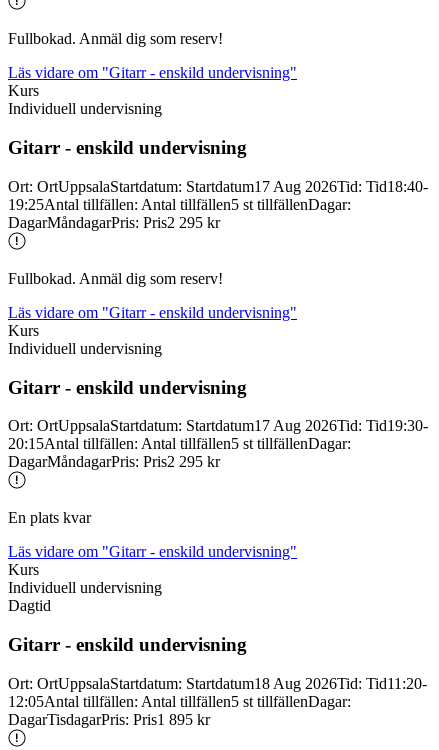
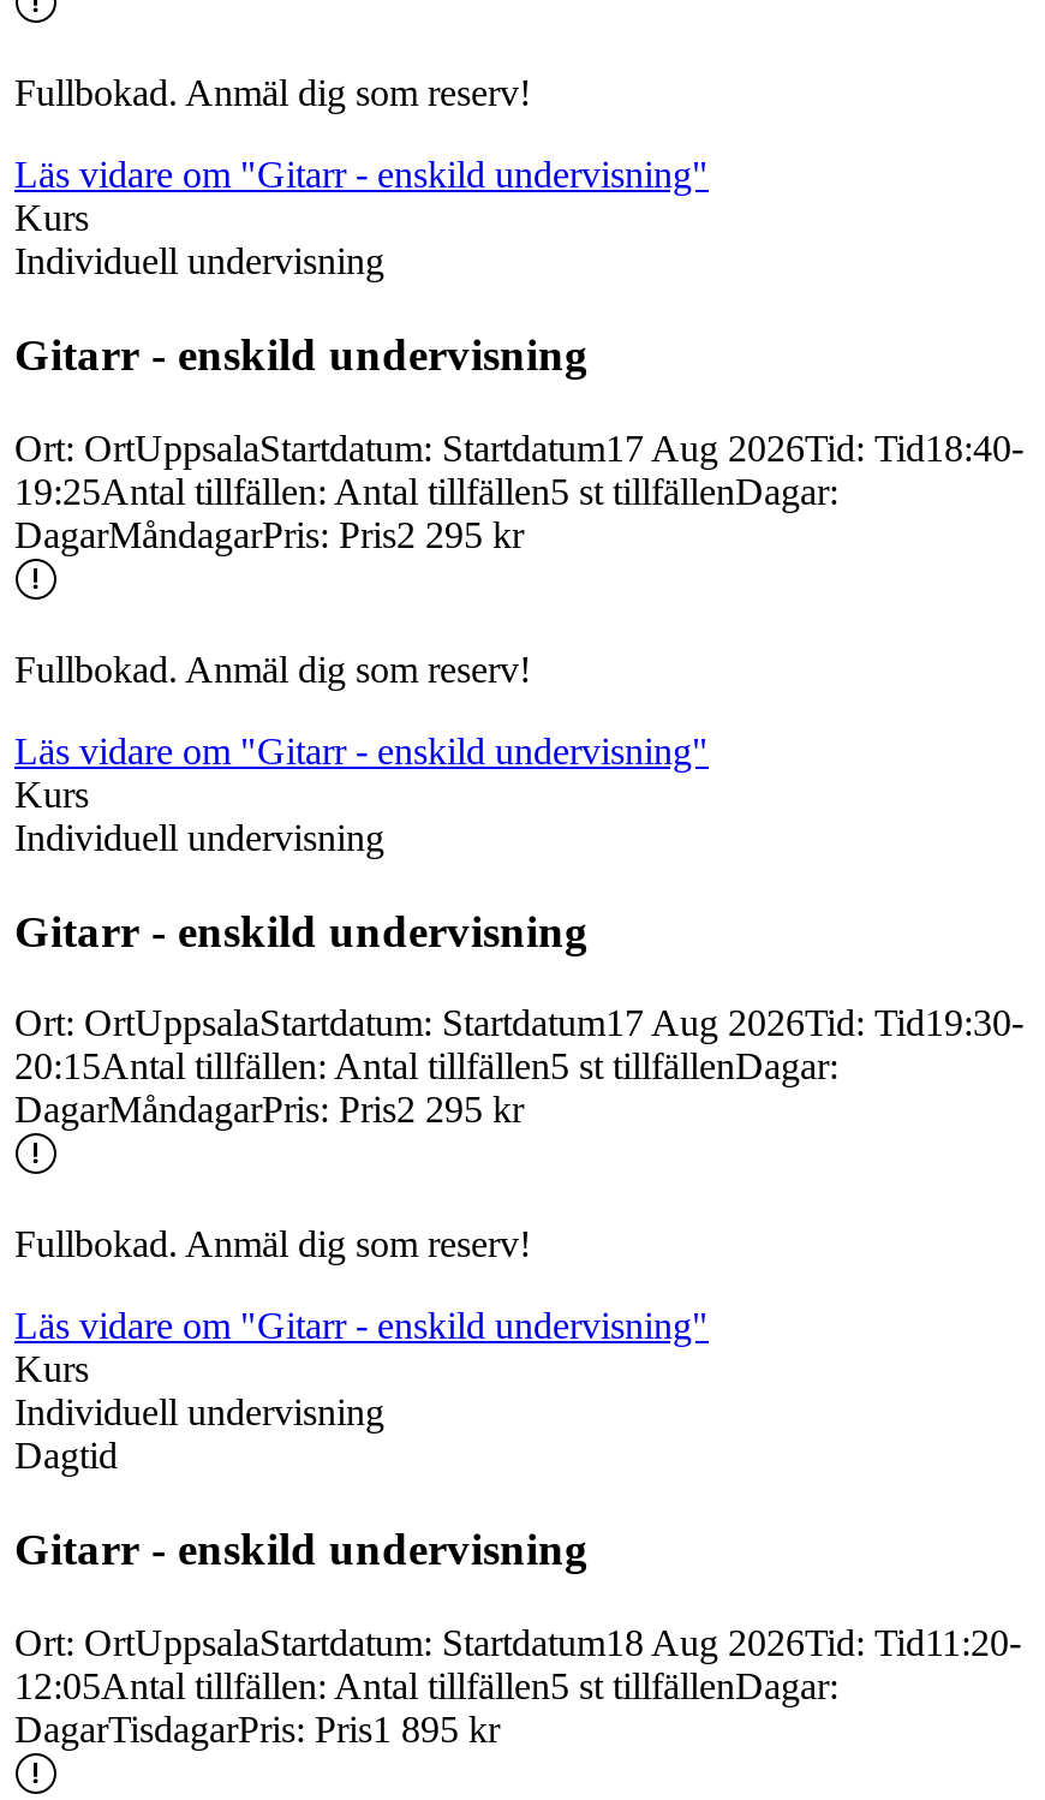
[8,509,91,526] En plats kvar -> [14,1224,531,1265] Fullbokad. Anmäl dig som reserv!

